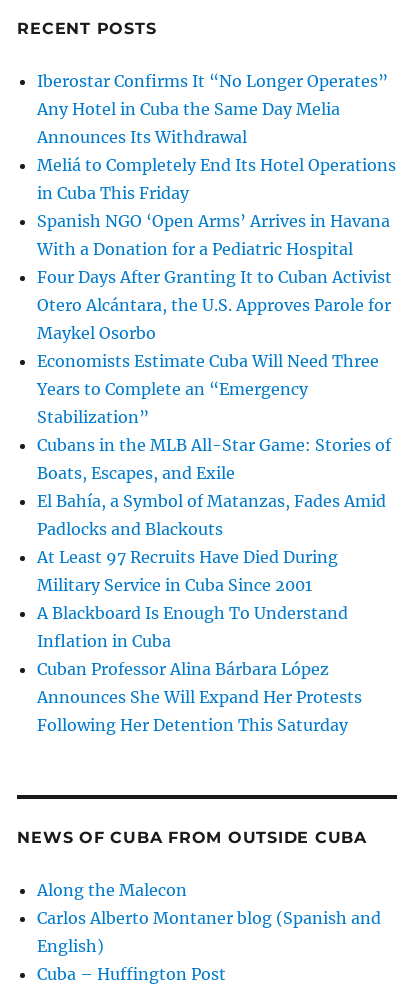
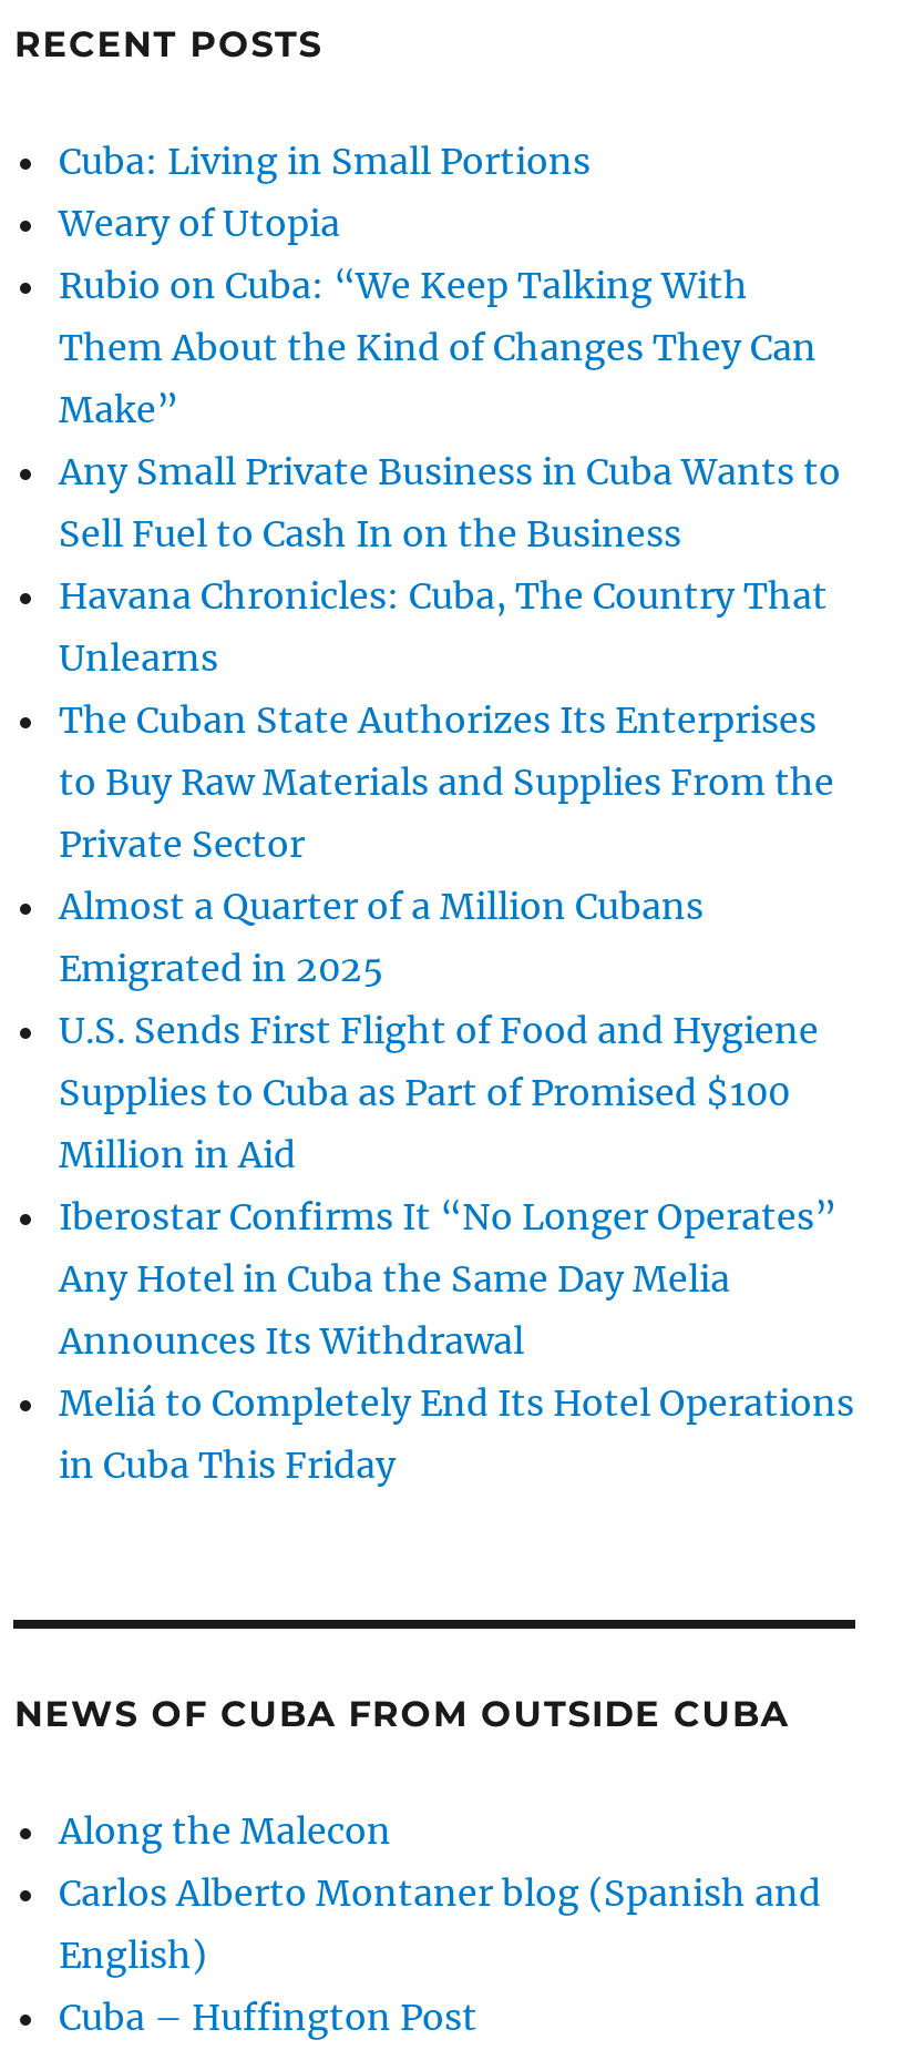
none -> [59,138,841,1176] Cuba: Living in Small Portions | Weary of Utopia | Rubio on Cuba: “We Keep Talking With | Them About the Kind of Changes They Can | Make” | Any Small Private Business in Cuba Wants to | Sell Fuel to Cash In on the Business | Havana Chronicles: Cuba, The Country That | Unlearns | The Cuban State Authorizes Its Enterprises | to Buy Raw Materials and Supplies From the | Private Sector | Almost a Quarter of a Million Cubans | Emigrated in 2025 | U.S. Sends First Flight of Food and Hygiene | Supplies to Cuba as Part of Promised $100 | Million in Aid
moved [37,71,396,203] -> [59,1194,854,1487]: Iberostar Confirms It “No Longer Operates” | Any Hotel in Cuba the Same Day Melia | Announces Its Withdrawal | Meliá to Completely End Its Hotel Operations | in Cuba This Friday
[37,211,392,735] Spanish NGO ‘Open Arms’ Arrives in Havana | With a Donation for a Pediatric Hospital | Four Days After Granting It to Cuban Activist | Otero Alcántara, the U.S. Approves Parole for | Maykel Osorbo | Economists Estimate Cuba Will Need Three | Years to Complete an “Emergency | Stabilization” | Cubans in the MLB All-Star Game: Stories of | Boats, Escapes, and Exile | El Bahía, a Symbol of Matanzas, Fades Amid | Padlocks and Blackouts | At Least 97 Recruits Have Died During | Military Service in Cuba Since 2001 | A Blackboard Is Enough To Understand | Inflation in Cuba | Cuban Professor Alina Bárbara López | Announces She Will Expand Her Protests | Following Her Detention This Saturday -> none

